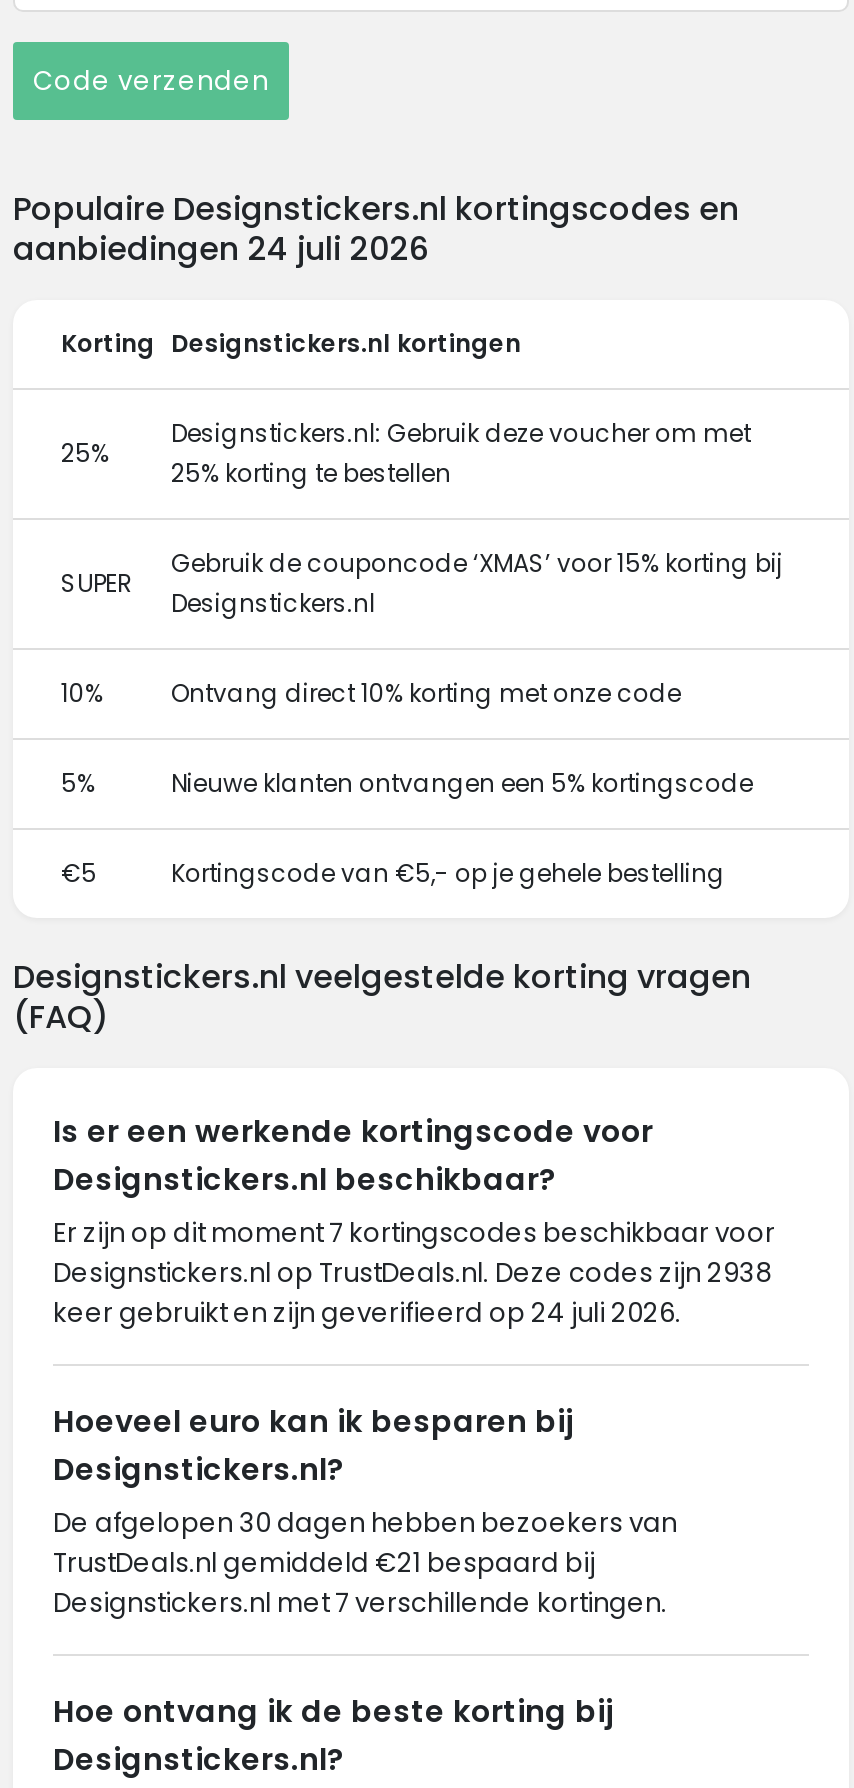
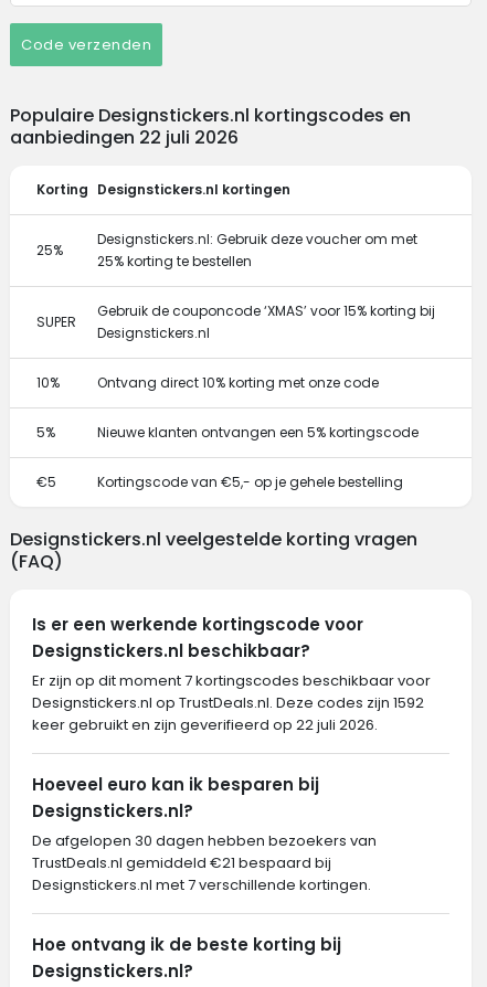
[13,226,429,272] aanbiedingen 24 juli 2026 -> [10,125,239,150] aanbiedingen 22 juli 2026
[53,1254,771,1292] Designstickers.nl op TrustDeals.nl. Deze codes zijn 2938 -> [32,692,424,713] Designstickers.nl op TrustDeals.nl. Deze codes zijn 1592
[53,1294,681,1332] keer gebruikt en zijn geverifieerd op 24 juli 2026. -> [32,714,378,735] keer gebruikt en zijn geverifieerd op 22 juli 2026.

